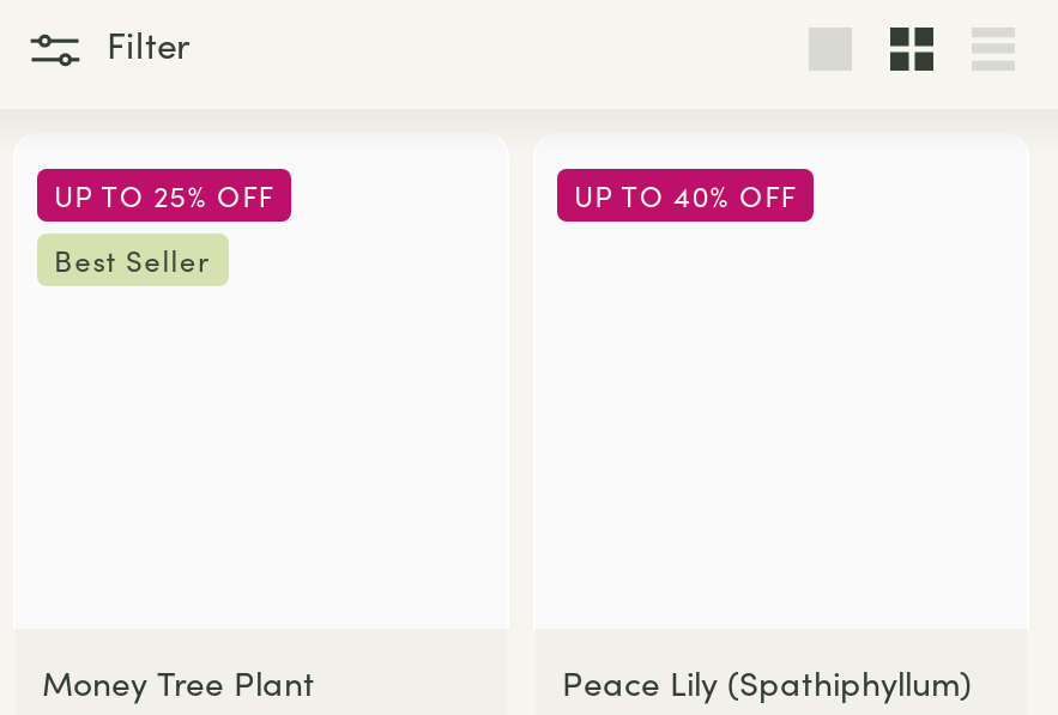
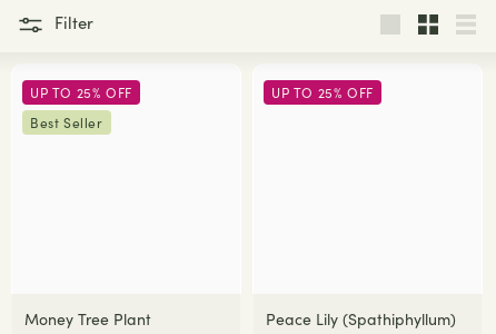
[574,175,796,213] UP TO 40% OFF -> [271,83,373,101] UP TO 25% OFF

